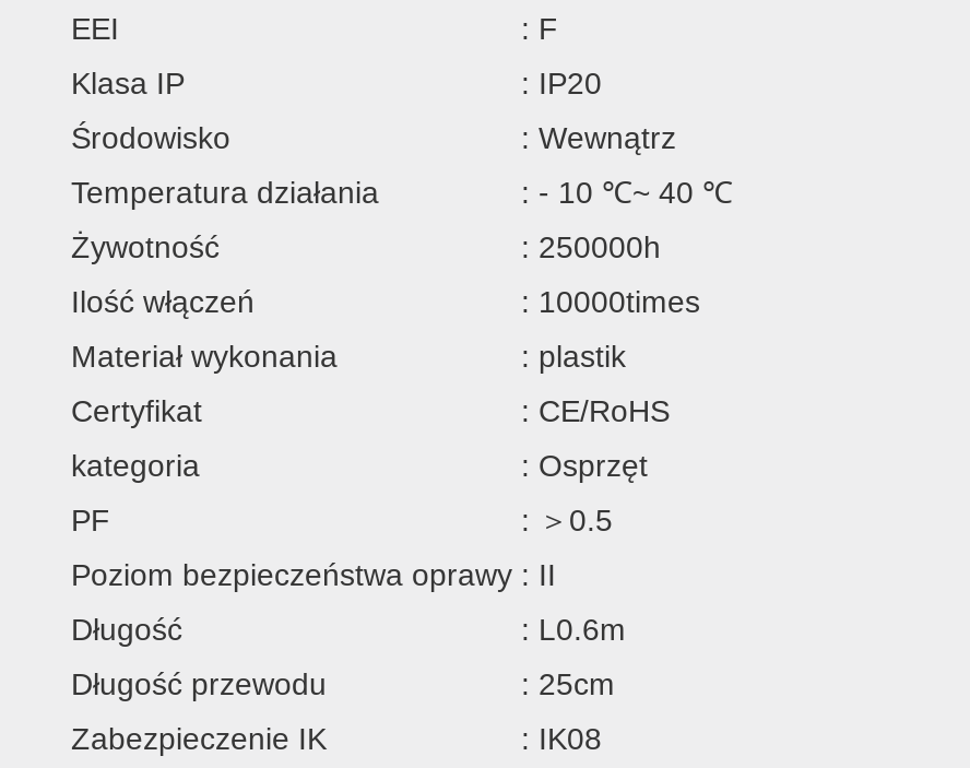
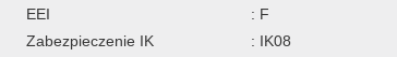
[71,65,733,701] Klasa IP | : IP20 | Środowisko | : Wewnątrz | Temperatura działania | : - 10 ℃~ 40 ℃ | Żywotność | : 250000h | Ilość włączeń | : 10000times | Materiał wykonania | : plastik | Certyfikat | : CE/RoHS | kategoria | : Osprzęt | PF | : ＞0.5 | Poziom bezpieczeństwa oprawy : II | Długość | : L0.6m | Długość przewodu | : 25cm -> none

